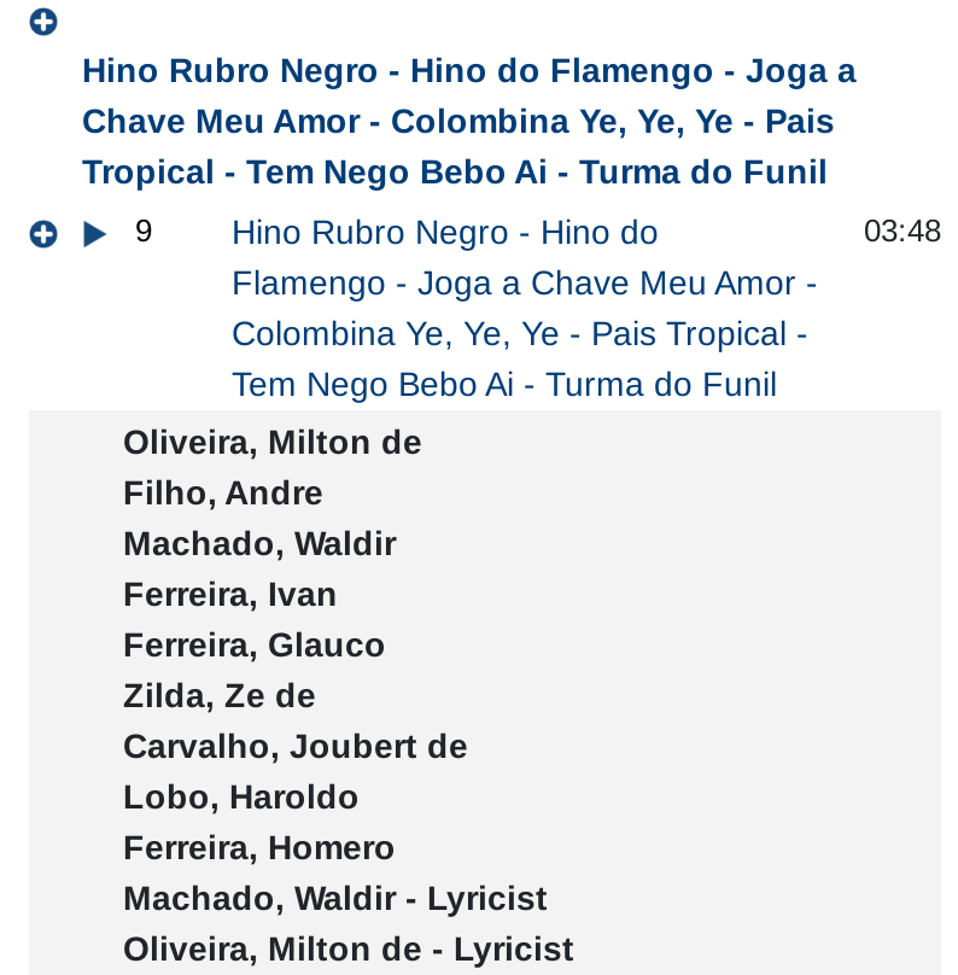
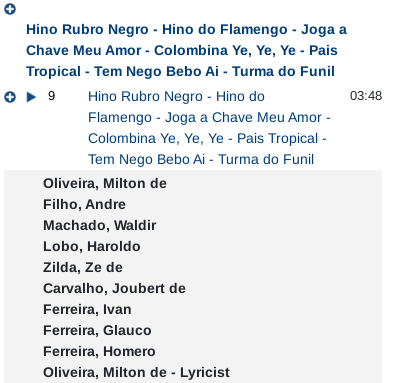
moved [123,574,386,663] -> [43,301,152,338]: Ferreira, Ivan | Ferreira, Glauco
moved [123,777,360,815] -> [43,238,141,254]: Lobo, Haroldo
[123,878,548,917] Machado, Waldir - Lyricist -> none

